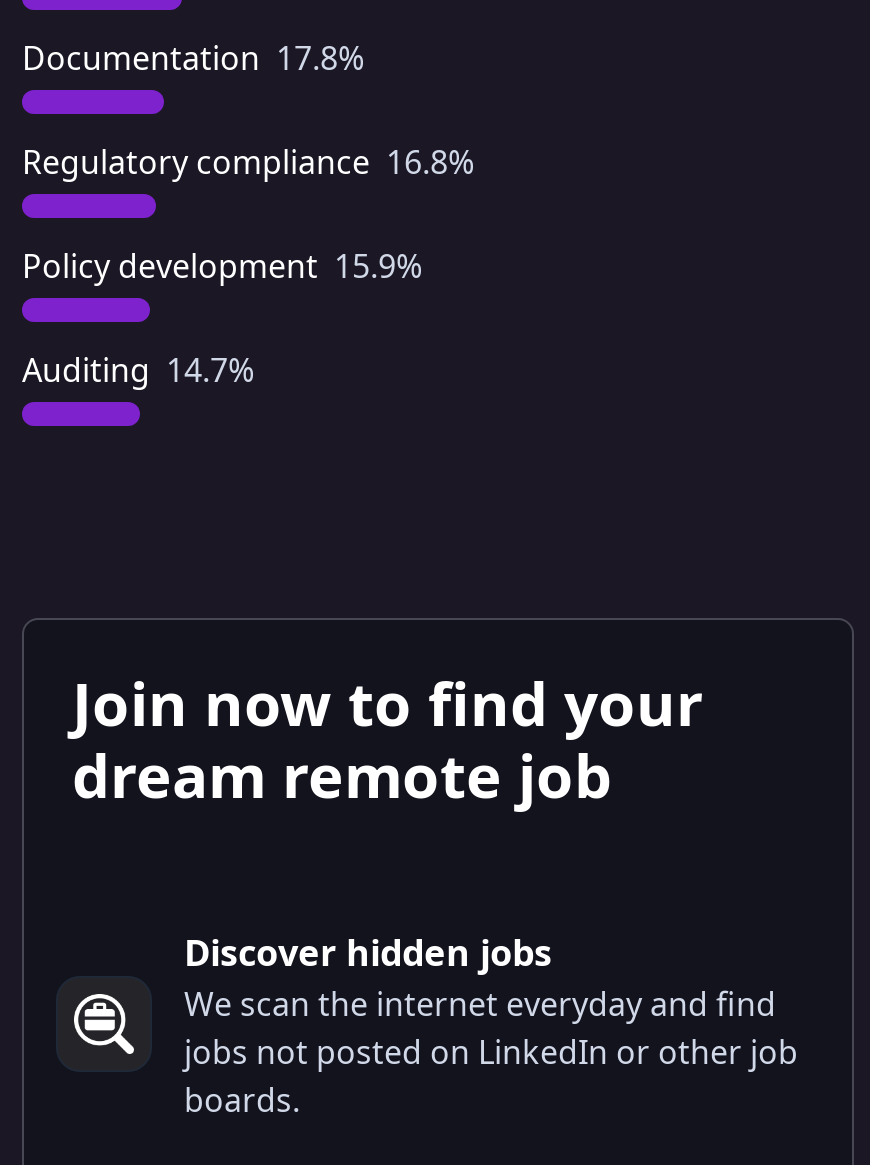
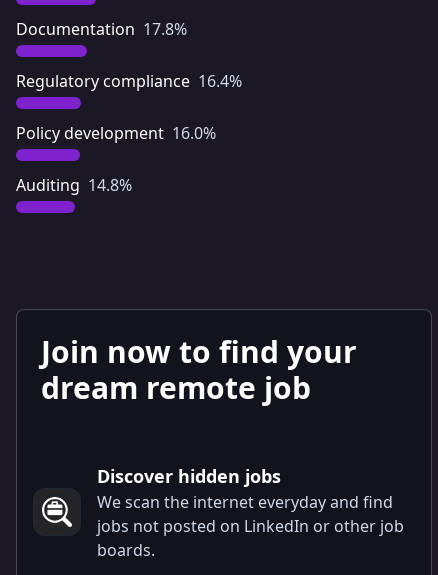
[22,140,474,184] Regulatory compliance 16.8% -> [16,70,242,92] Regulatory compliance 16.4%
[22,244,422,288] Policy development 15.9% -> [16,122,216,144] Policy development 16.0%
[22,348,254,392] Auditing 14.7% -> [16,174,132,196] Auditing 14.8%

